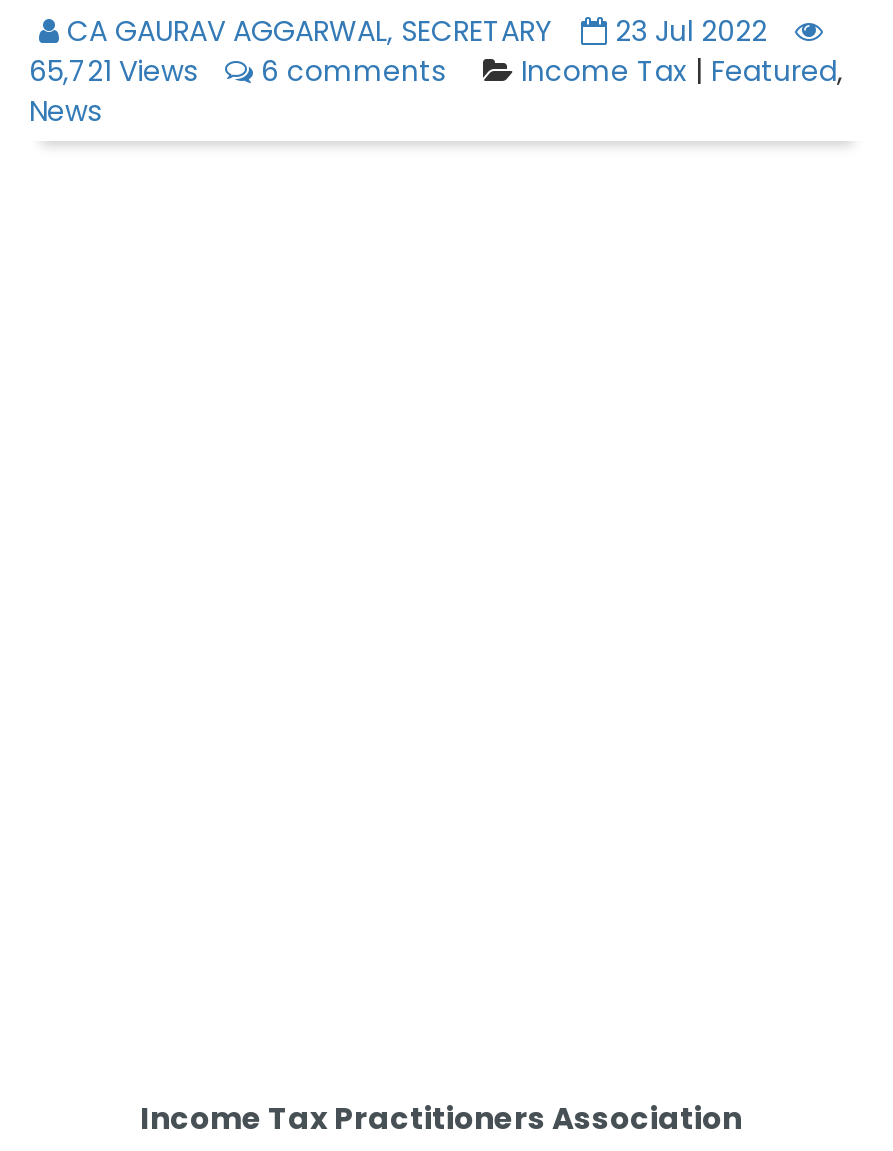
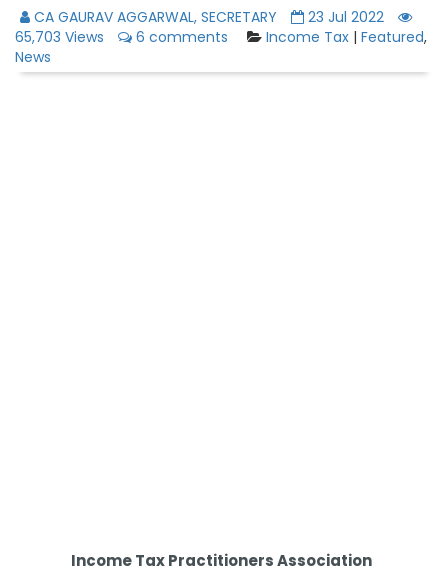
[29,51,197,91] 65,721 Views -> [15,27,104,47] 65,703 Views

